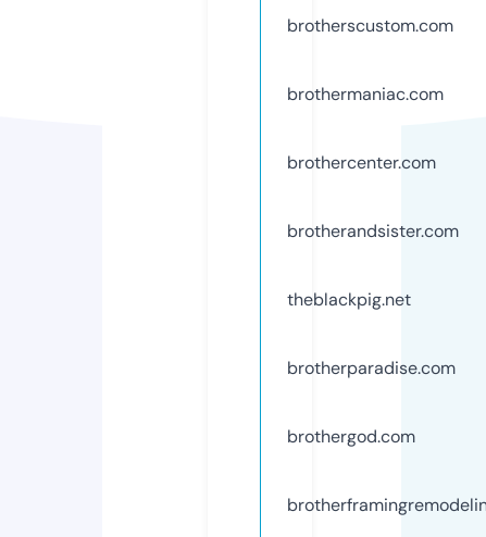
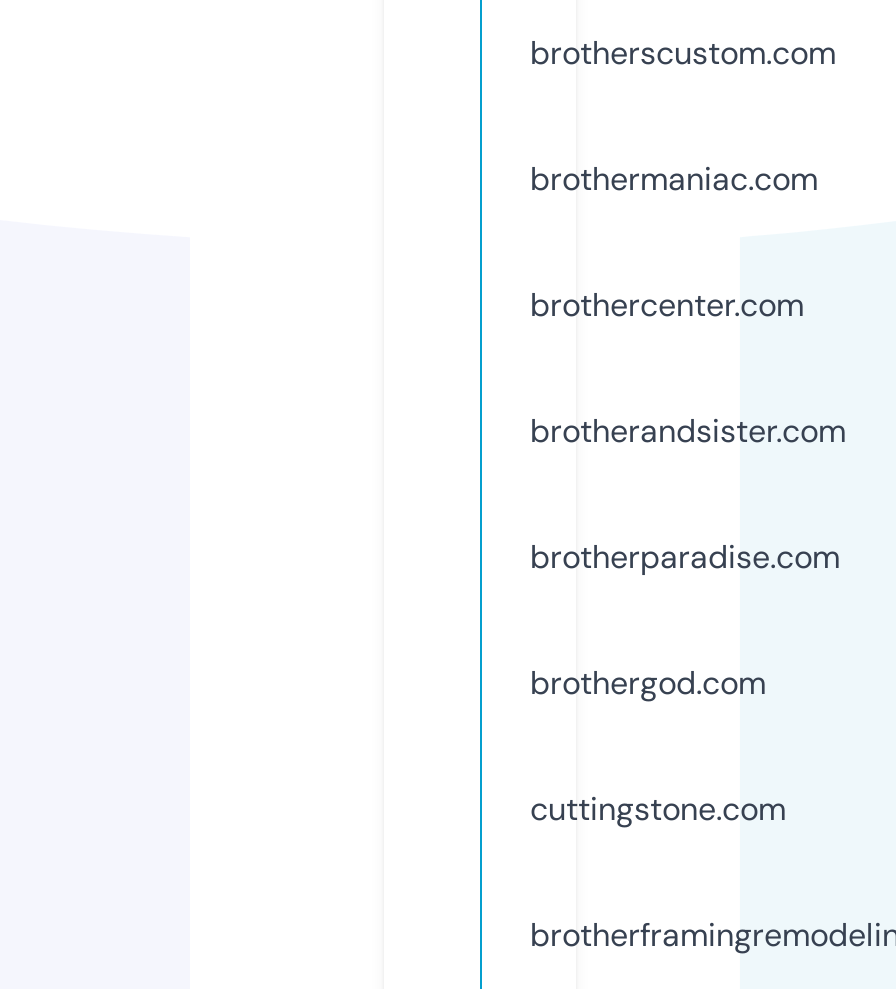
[287,288,411,311] theblackpig.net -> none
moved [287,356,456,448] -> [530,536,840,704]: brotherparadise.com | brothergod.com
none -> [530,788,786,830] cuttingstone.com

